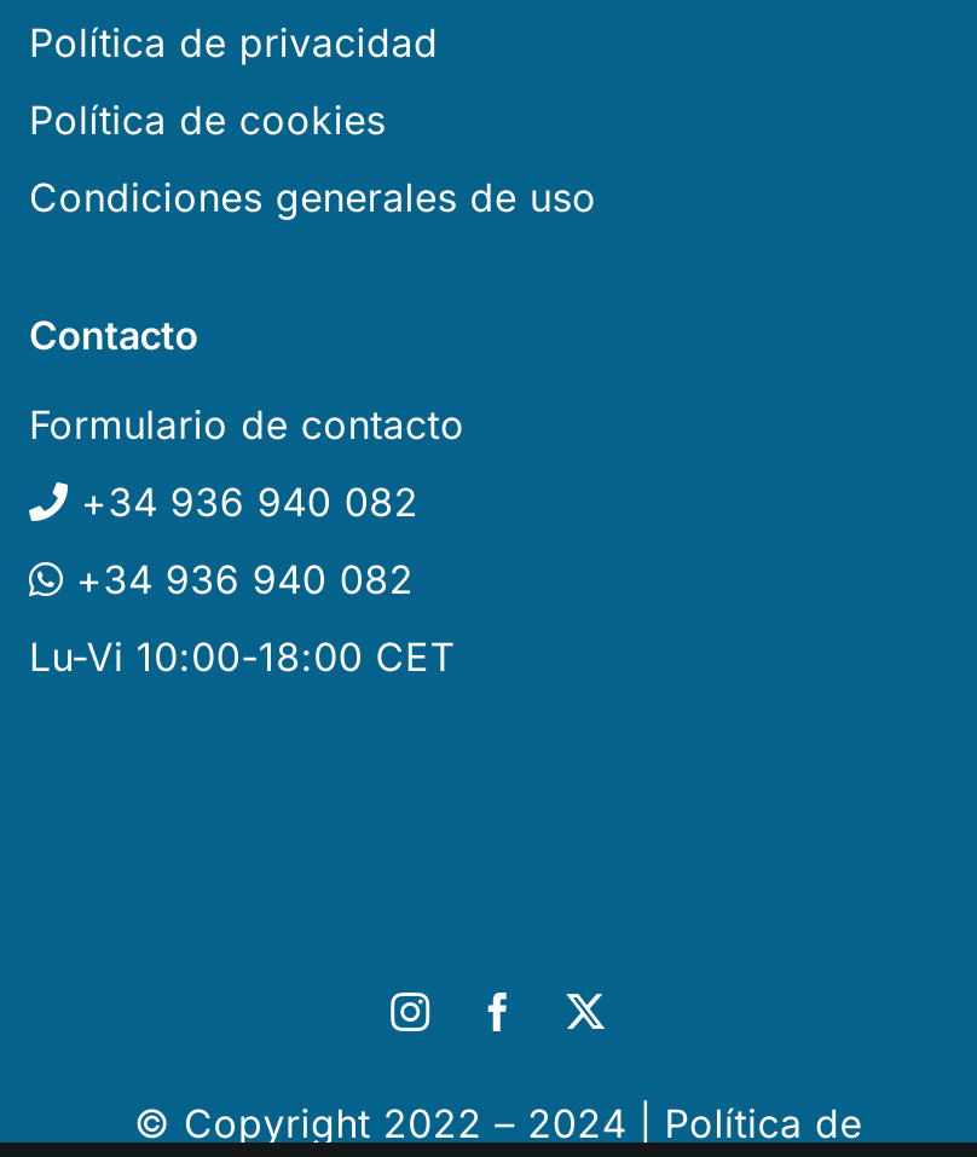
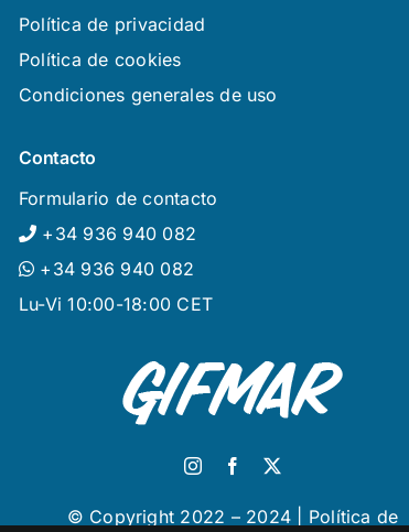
none -> [121,360,344,426] [image]

